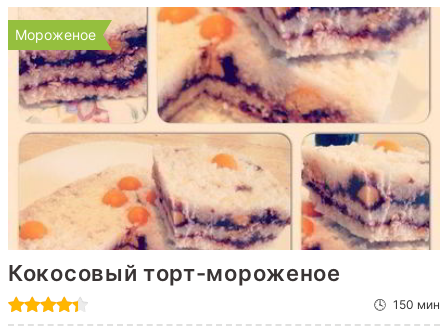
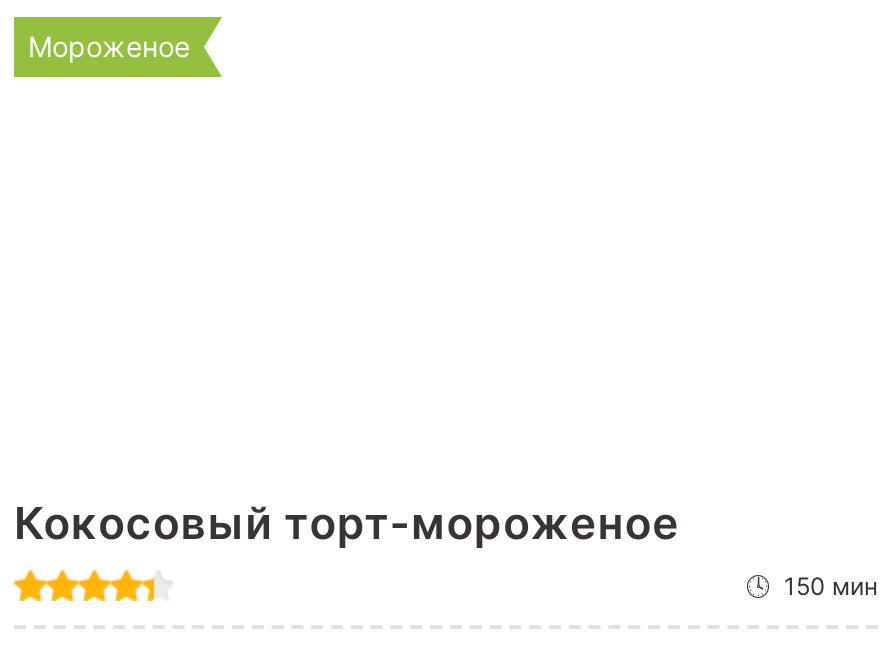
[8,6,440,251] [image] -> none

